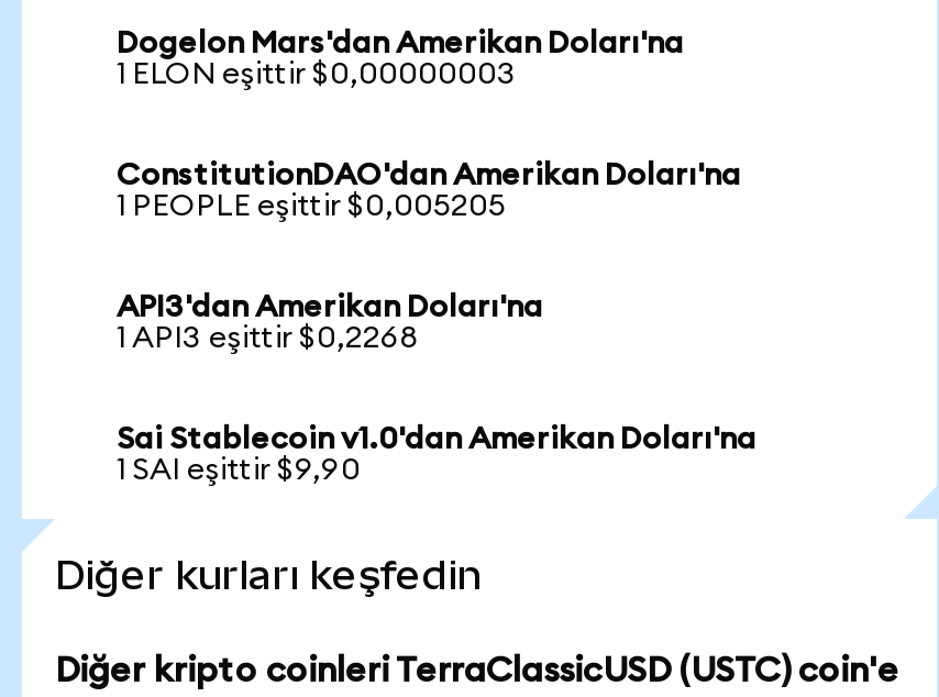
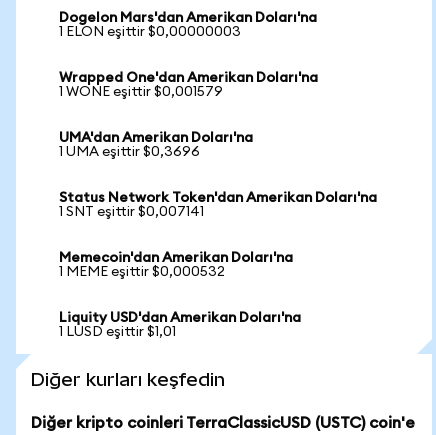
[117,161,756,486] ConstitutionDAO'dan Amerikan Doları'na | 1 PEOPLE eşittir $0,005205 | API3'dan Amerikan Doları'na | 1 API3 eşittir $0,2268 | Sai Stablecoin v1.0'dan Amerikan Doları'na | 1 SAI eşittir $9,90 -> [59,71,377,339] Wrapped One'dan Amerikan Doları'na | 1 WONE eşittir $0,001579 | UMA'dan Amerikan Doları'na | 1 UMA eşittir $0,3696 | Status Network Token'dan Amerikan Doları'na | 1 SNT eşittir $0,007141 | Memecoin'dan Amerikan Doları'na | 1 MEME eşittir $0,000532 | Liquity USD'dan Amerikan Doları'na | 1 LUSD eşittir $1,01

